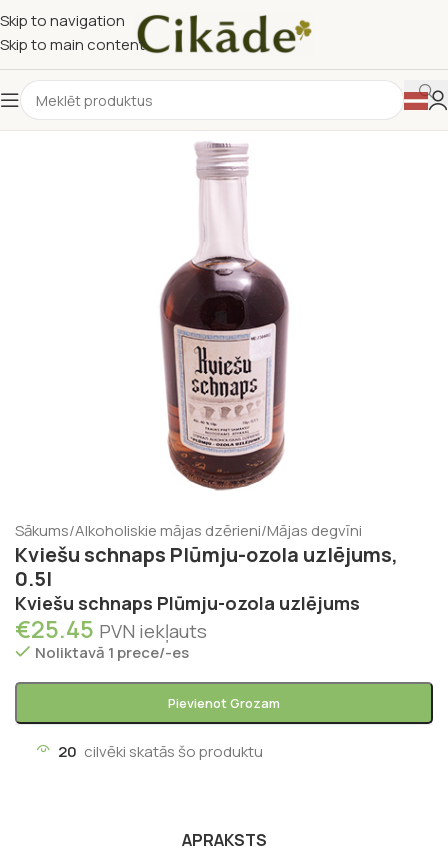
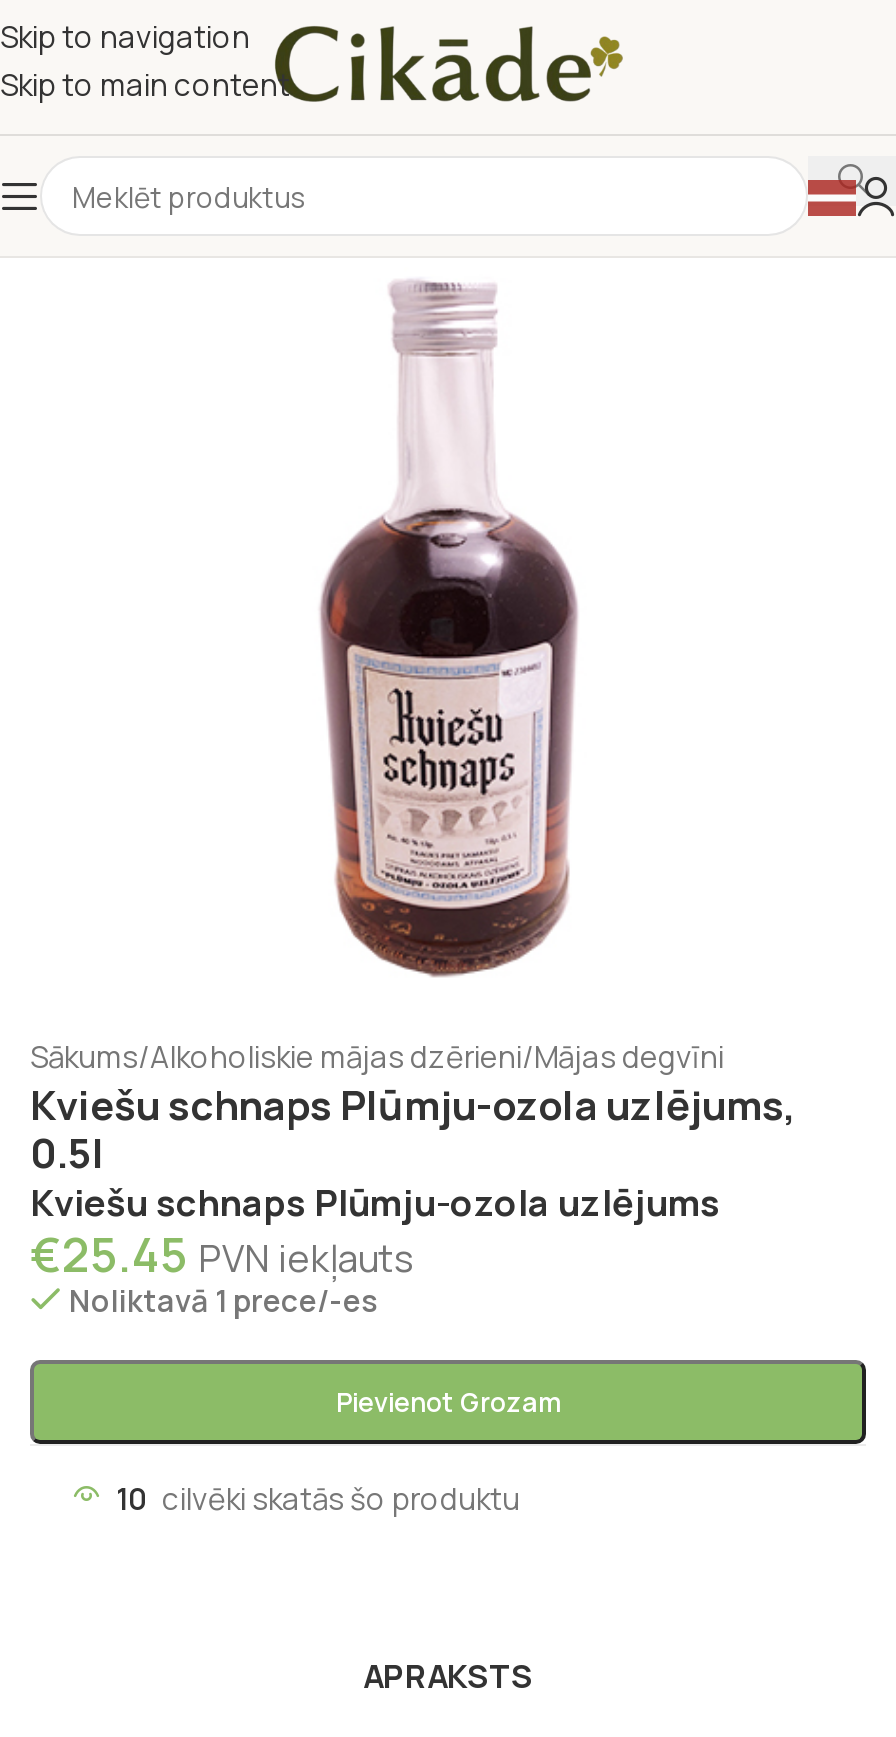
[58,741,263,762] 20 cilvēki skatās šo produktu -> [116,1478,520,1520] 10 cilvēki skatās šo produktu

